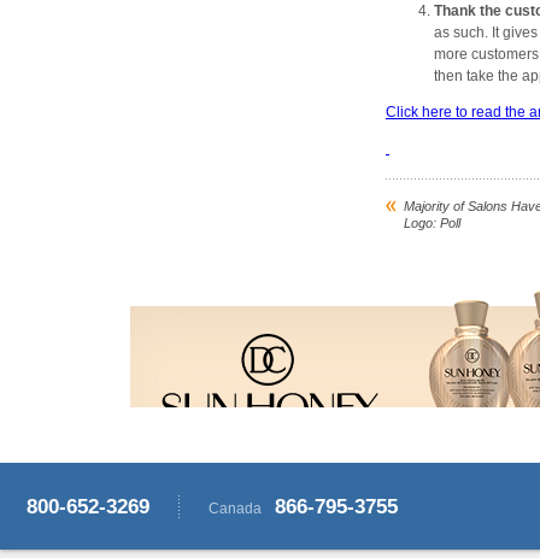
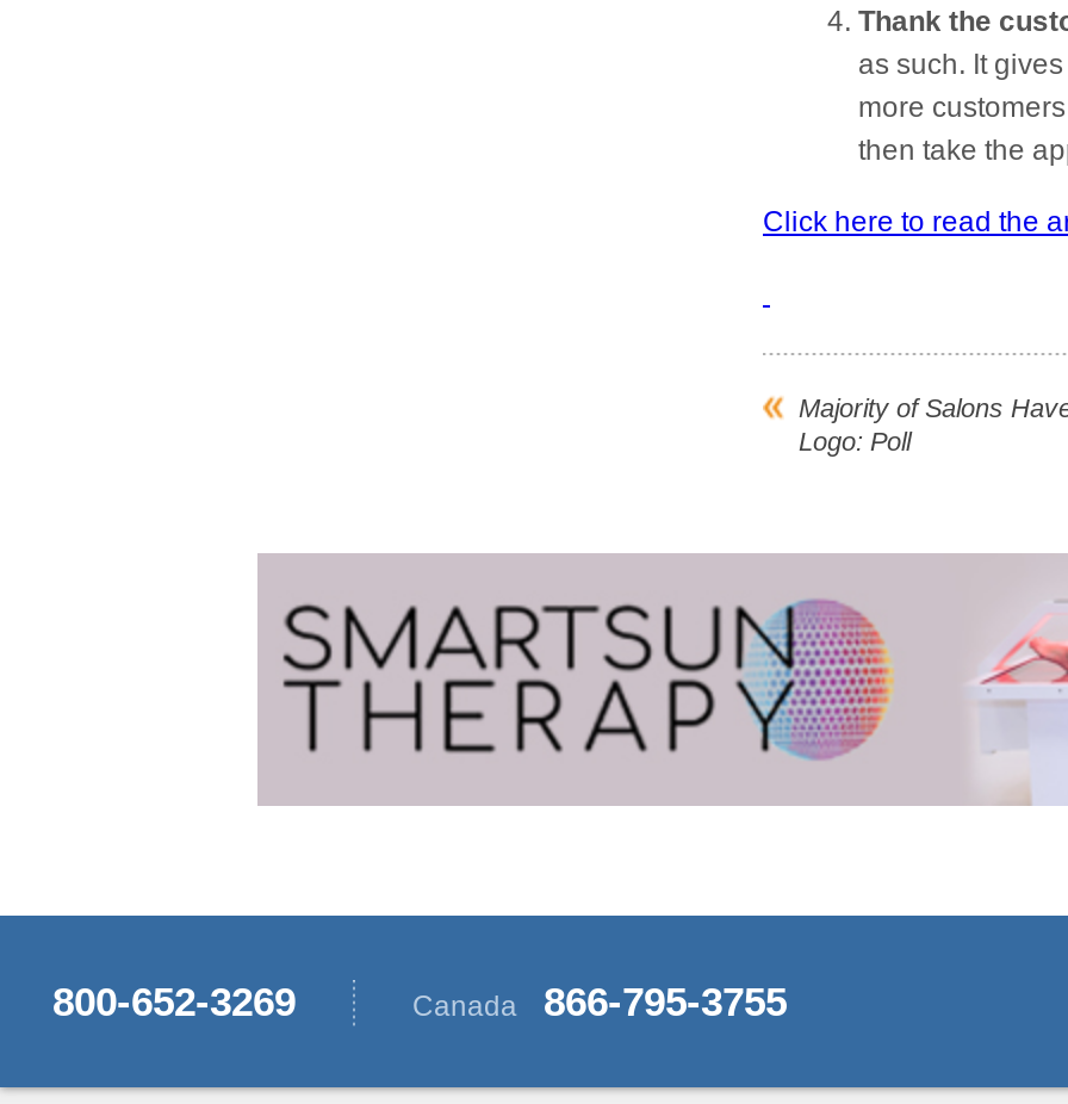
[130,281,536,409] [image] -> [257,553,1061,806] [image]

